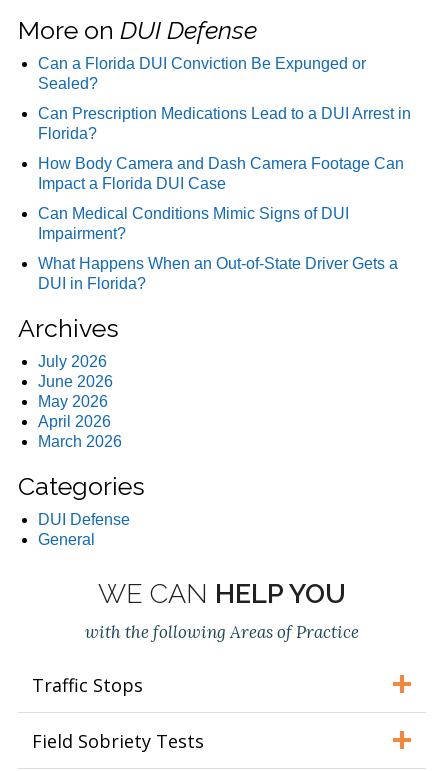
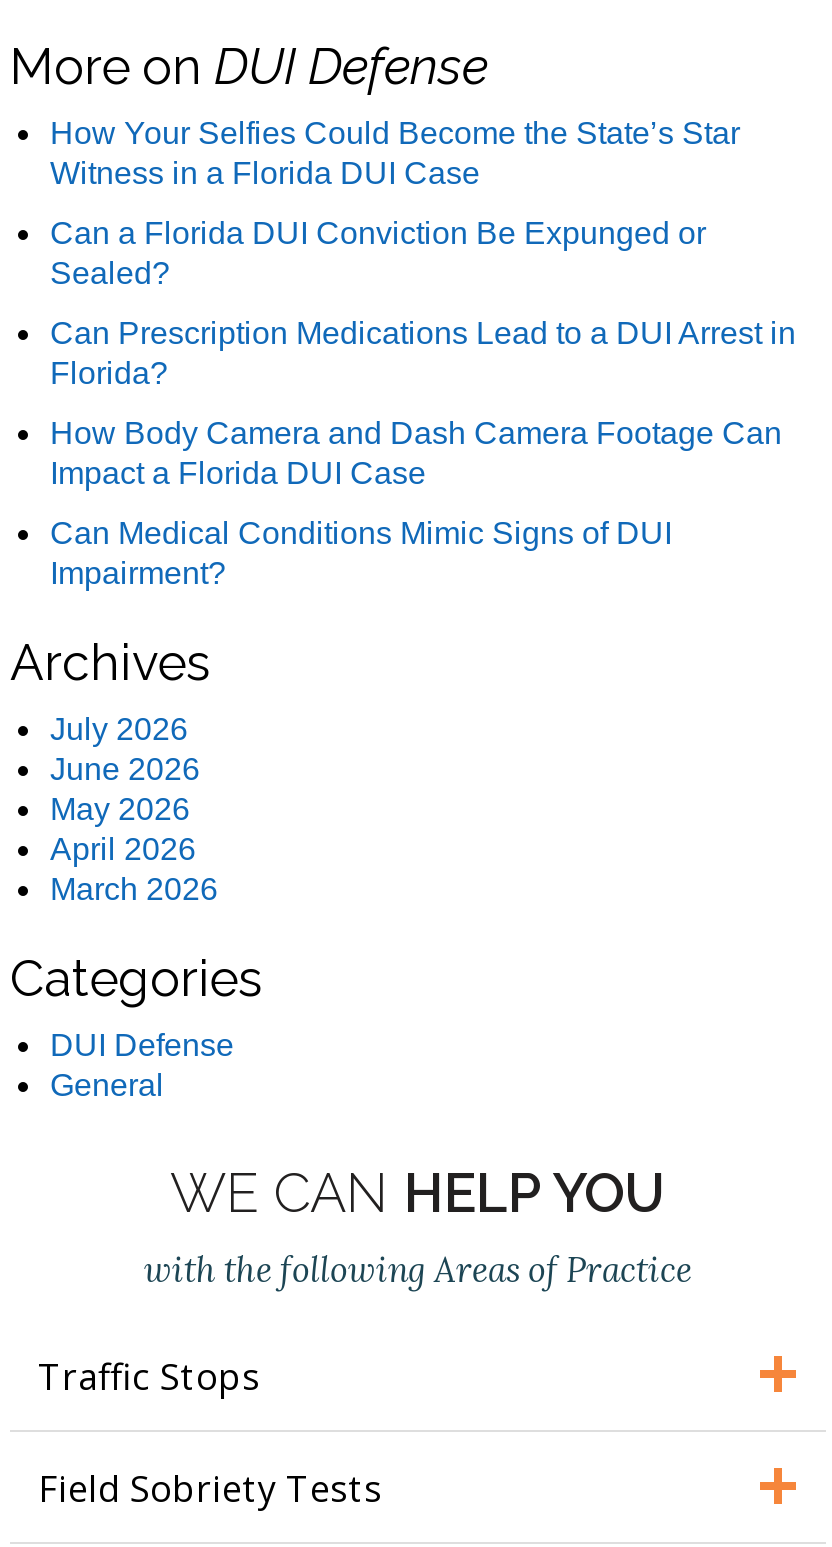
none -> [50,116,740,190] How Your Selfies Could Become the State’s Star | Witness in a Florida DUI Case
moved [38,55,411,242] -> [50,216,796,590]: Can a Florida DUI Conviction Be Expunged or | Sealed? | Can Prescription Medications Lead to a DUI Arrest in | Florida? | How Body Camera and Dash Camera Footage Can | Impact a Florida DUI Case | Can Medical Conditions Mimic Signs of DUI | Impairment?
[38,255,398,292] What Happens When an Out-of-State Driver Gets a | DUI in Florida? -> none

